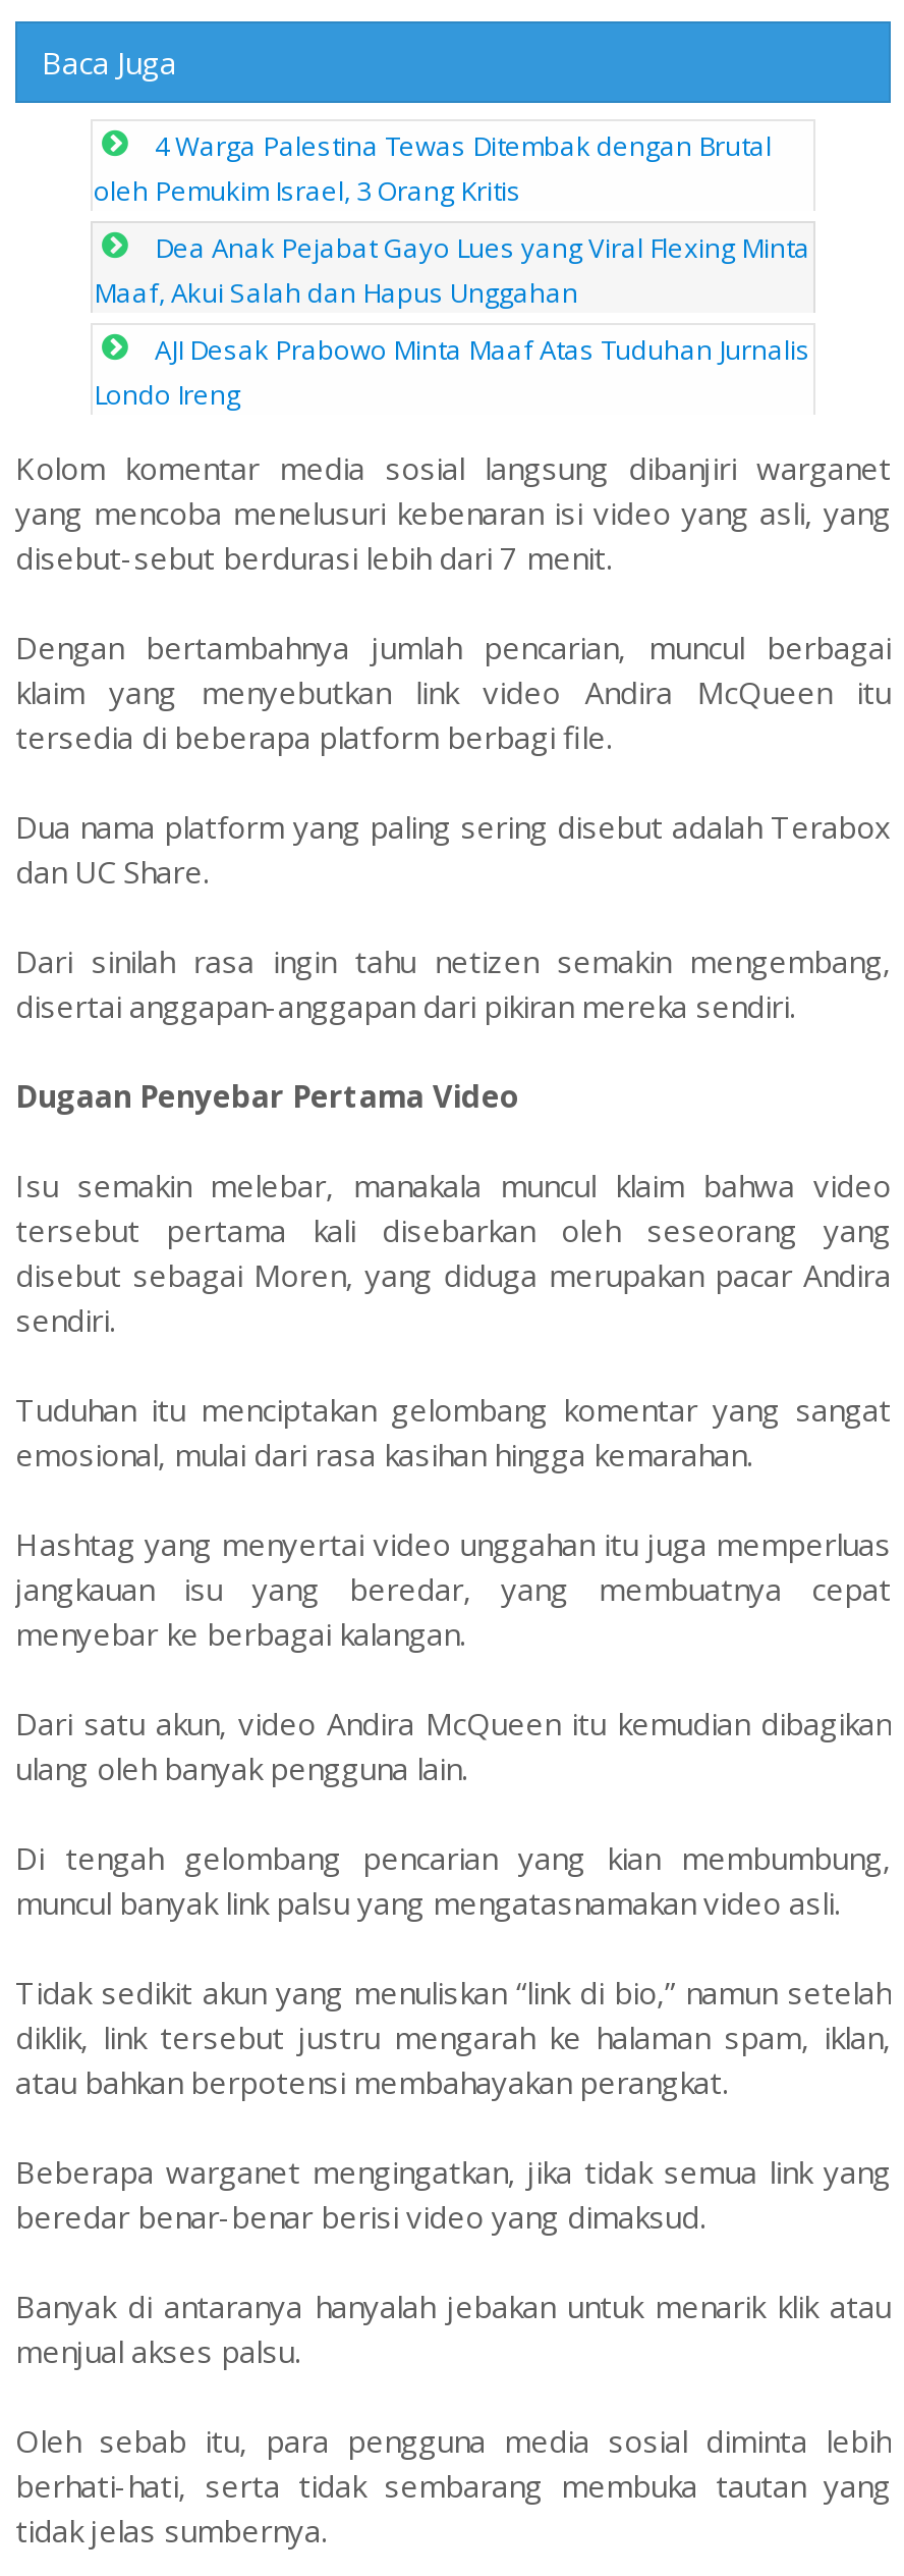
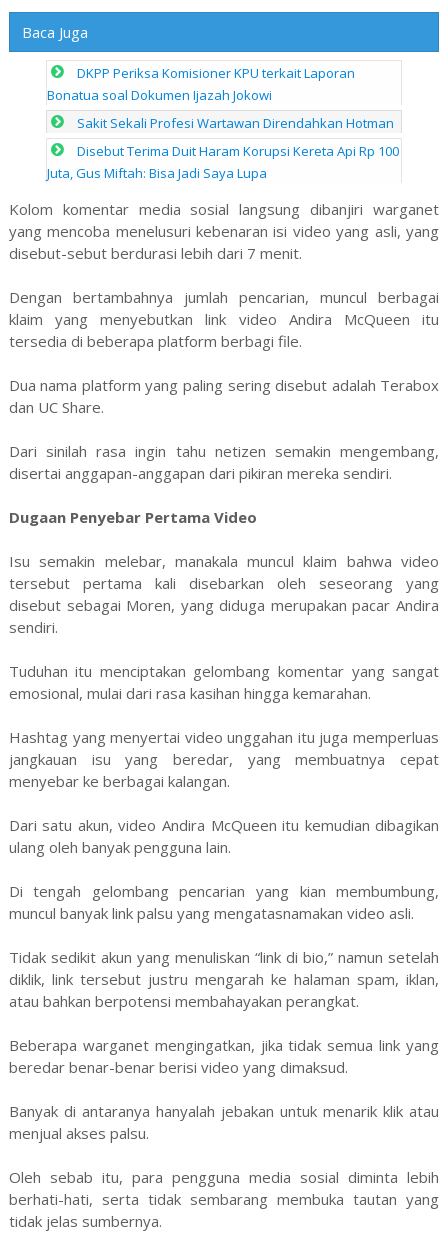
[94,127,772,208] 4 Warga Palestina Tewas Ditembak dengan Brutal | oleh Pemukim Israel, 3 Orang Kritis -> [47,64,355,104] DKPP Periksa Komisioner KPU terkait Laporan | Bonatua soal Dokumen Ijazah Jokowi
[94,229,810,310] Dea Anak Pejabat Gayo Lues yang Viral Flexing Minta | Maaf, Akui Salah dan Hapus Unggahan -> [77,114,394,132] Sakit Sekali Profesi Wartawan Direndahkan Hotman
[94,331,810,412] AJI Desak Prabowo Minta Maaf Atas Tuduhan Jurnalis | Londo Ireng -> [47,142,399,182] Disebut Terima Duit Haram Korupsi Kereta Api Rp 100 | Juta, Gus Miftah: Bisa Jadi Saya Lupa

